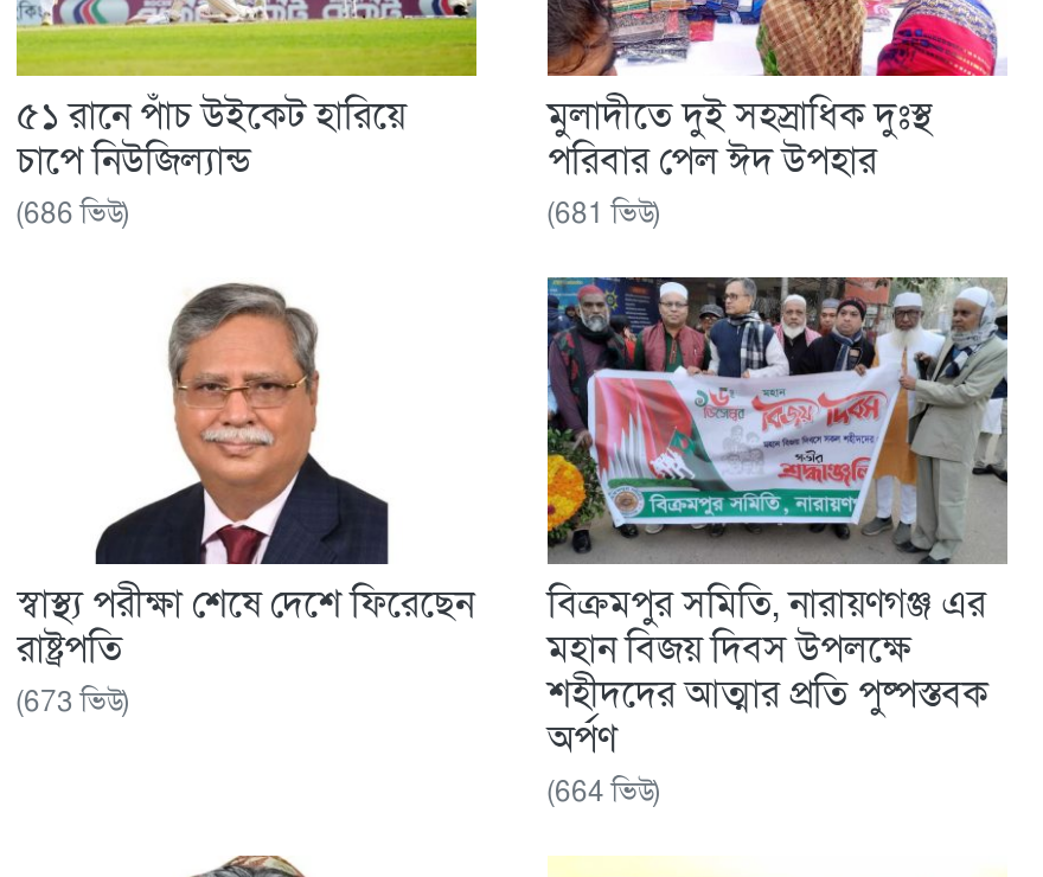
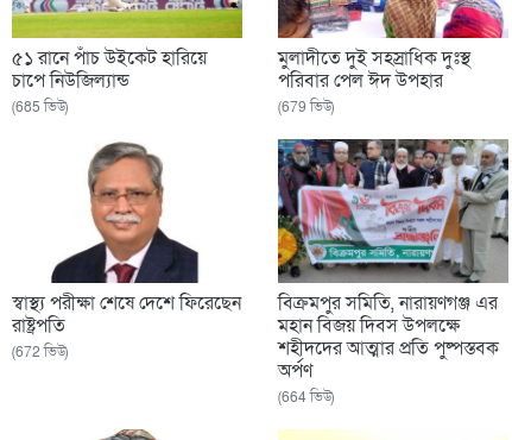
[17,194,128,232] (686 ভিউ) -> [12,97,68,116] (685 ভিউ)
[548,194,659,232] (681 ভিউ) -> [278,97,334,116] (679 ভিউ)
[17,683,128,721] (673 ভিউ) -> [12,343,68,362] (672 ভিউ)

